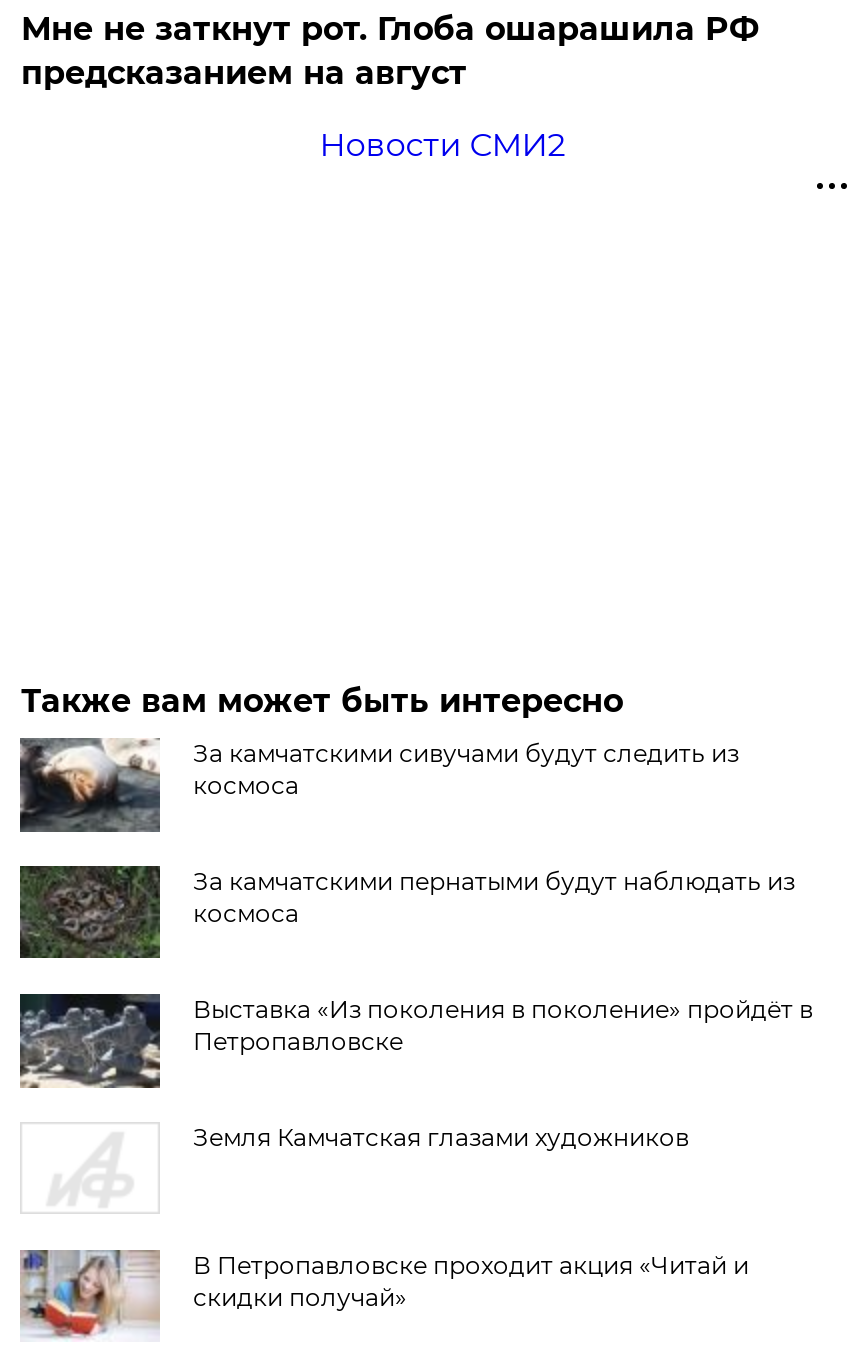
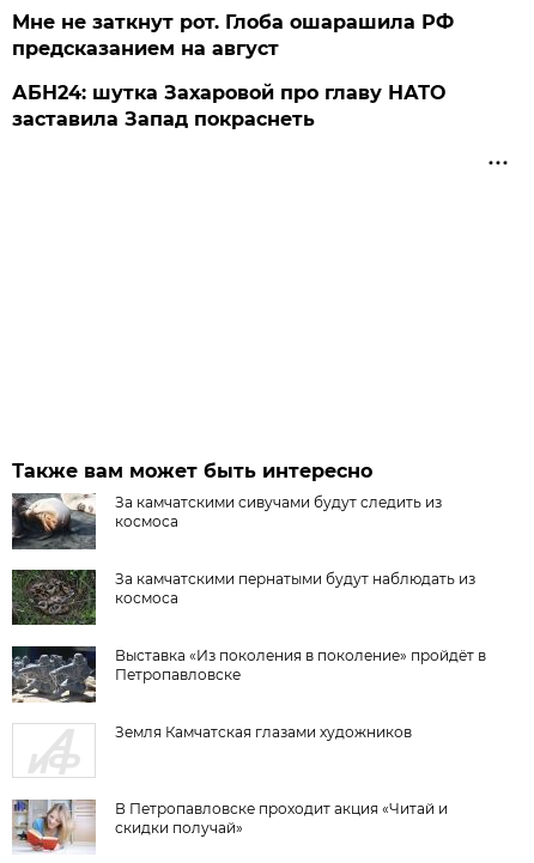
[319,126,565,164] Новости СМИ2 -> [12,82,446,131] АБН24: шутка Захаровой про главу НАТО | заставила Запад покраснеть

